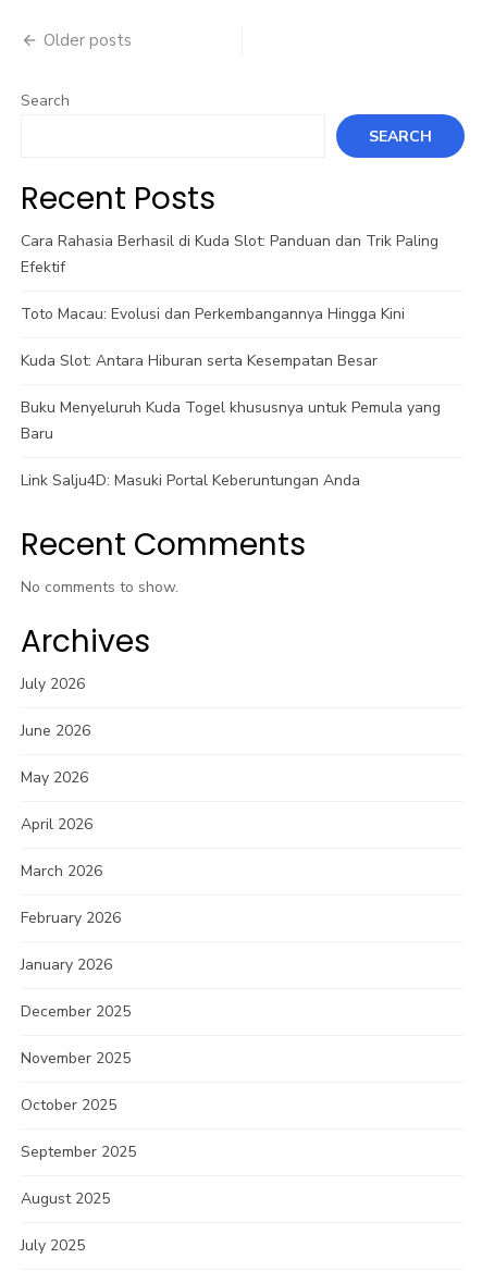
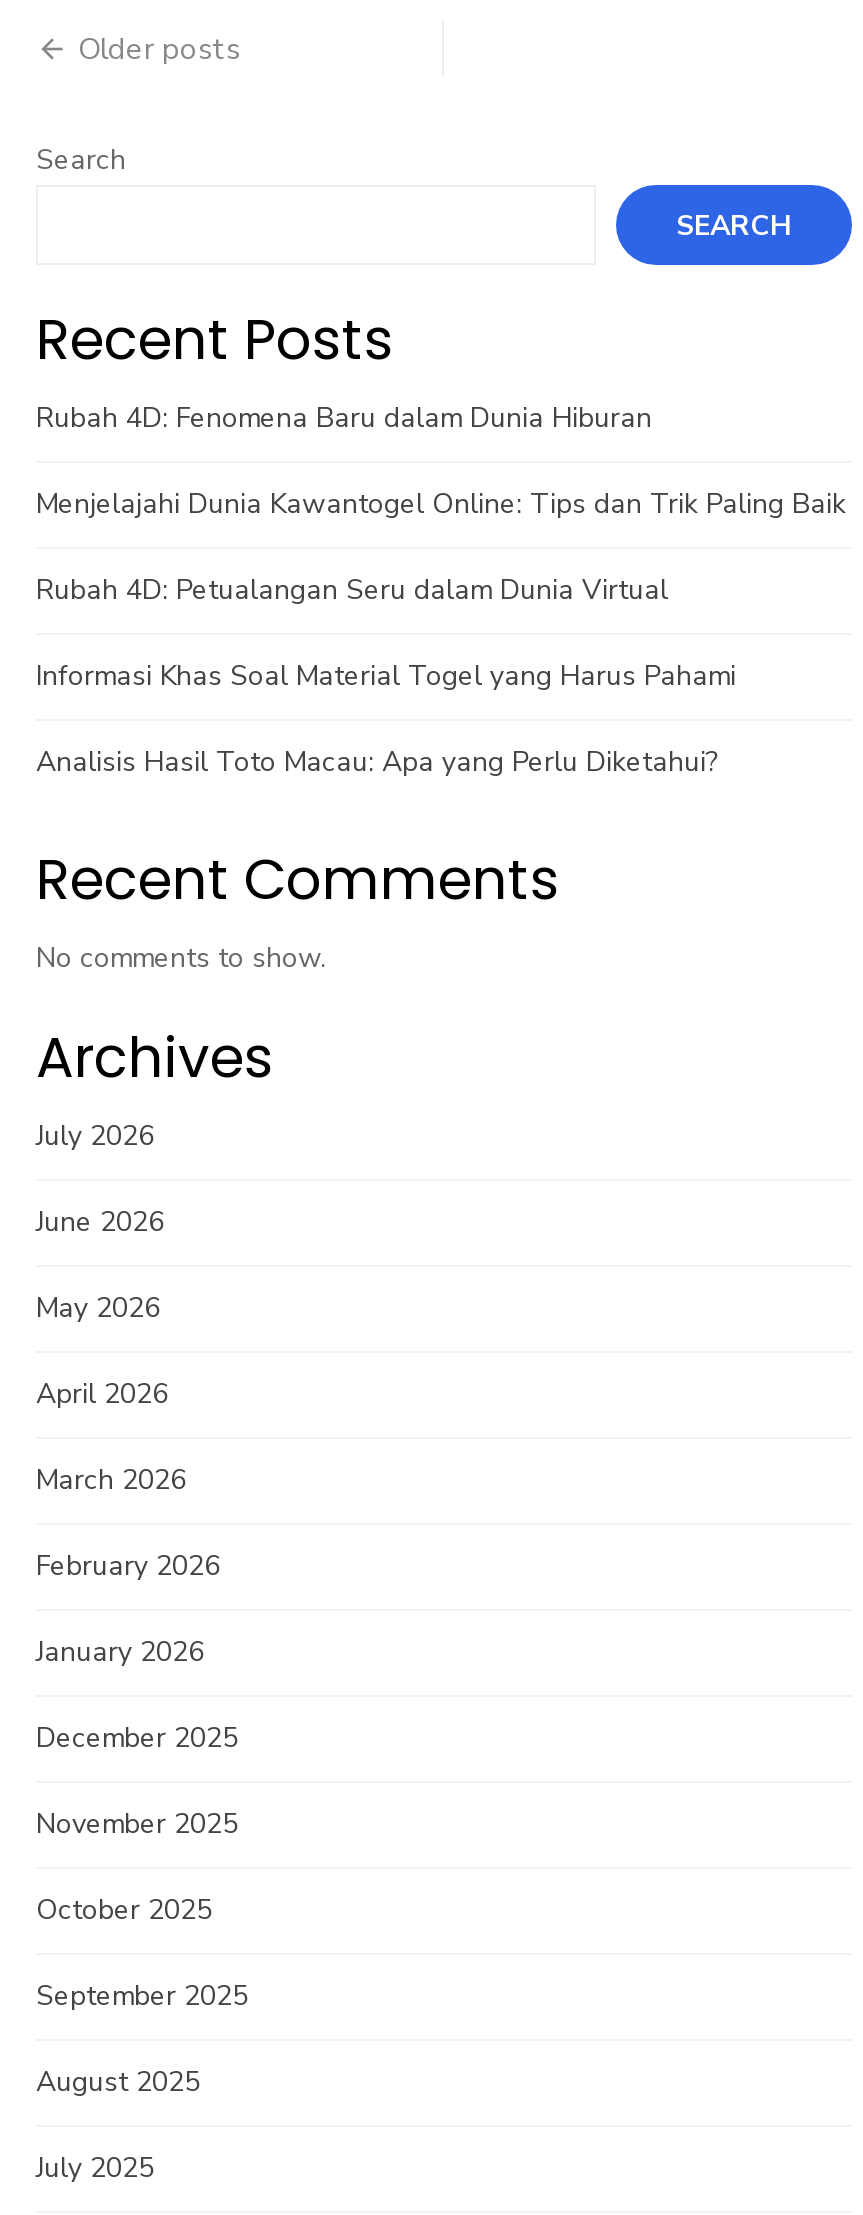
[21,231,438,277] Cara Rahasia Berhasil di Kuda Slot: Panduan dan Trik Paling | Efektif -> [36,399,652,437] Rubah 4D: Fenomena Baru dalam Dunia Hiburan
[21,304,405,324] Toto Macau: Evolusi dan Perkembangannya Hingga Kini -> [36,485,846,523] Menjelajahi Dunia Kawantogel Online: Tips dan Trik Paling Baik
[21,350,378,371] Kuda Slot: Antara Hiburan serta Kesempatan Besar -> [36,571,668,609] Rubah 4D: Petualangan Seru dalam Dunia Virtual
[21,397,441,444] Buku Menyeluruh Kuda Togel khususnya untuk Pemula yang | Baru -> [36,657,736,695] Informasi Khas Soal Material Togel yang Harus Pahami
[21,470,360,491] Link Salju4D: Masuki Portal Keberuntungan Anda -> [36,743,718,781] Analisis Hasil Toto Macau: Apa yang Perlu Diketahui?

